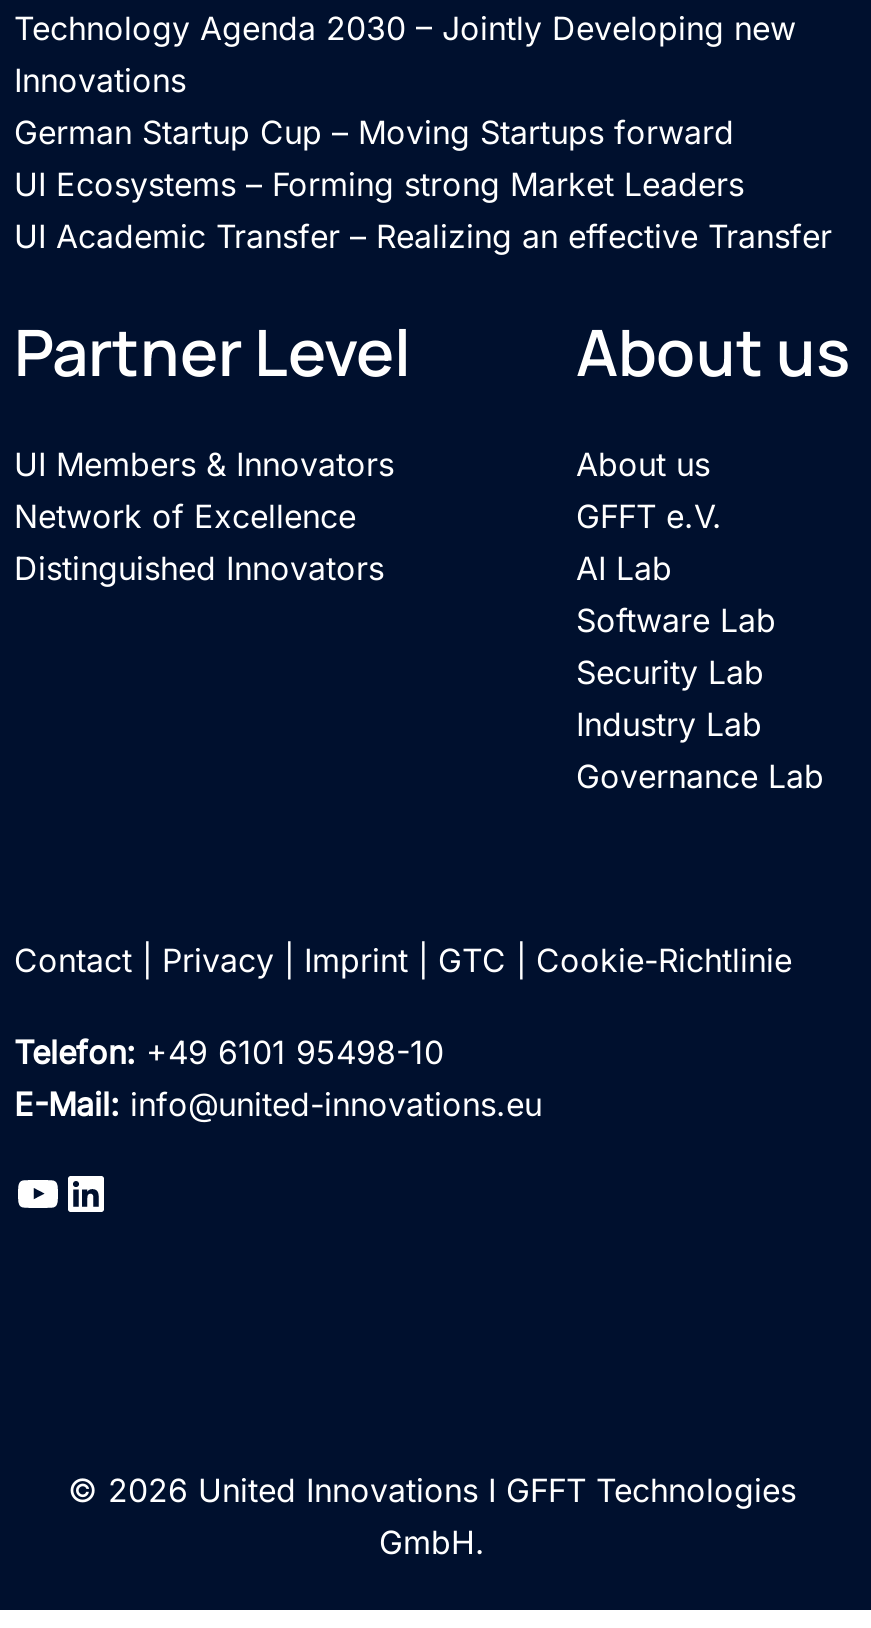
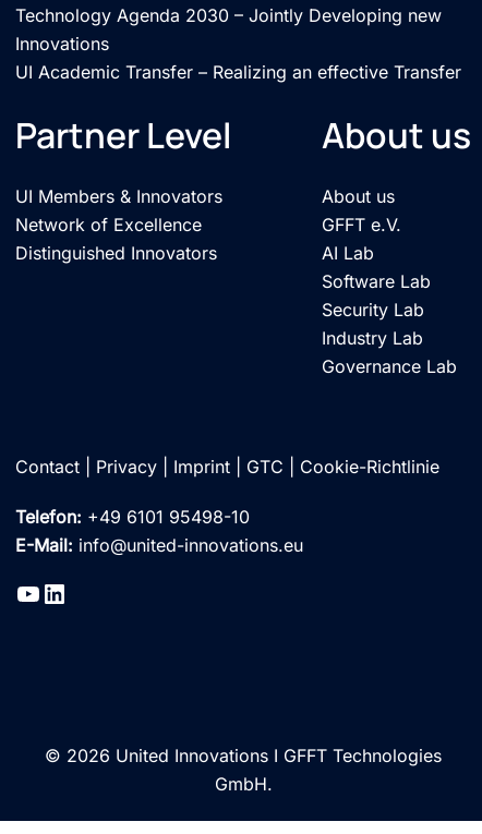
[14,112,744,204] German Startup Cup – Moving Startups forward | UI Ecosystems – Forming strong Market Leaders -> none

